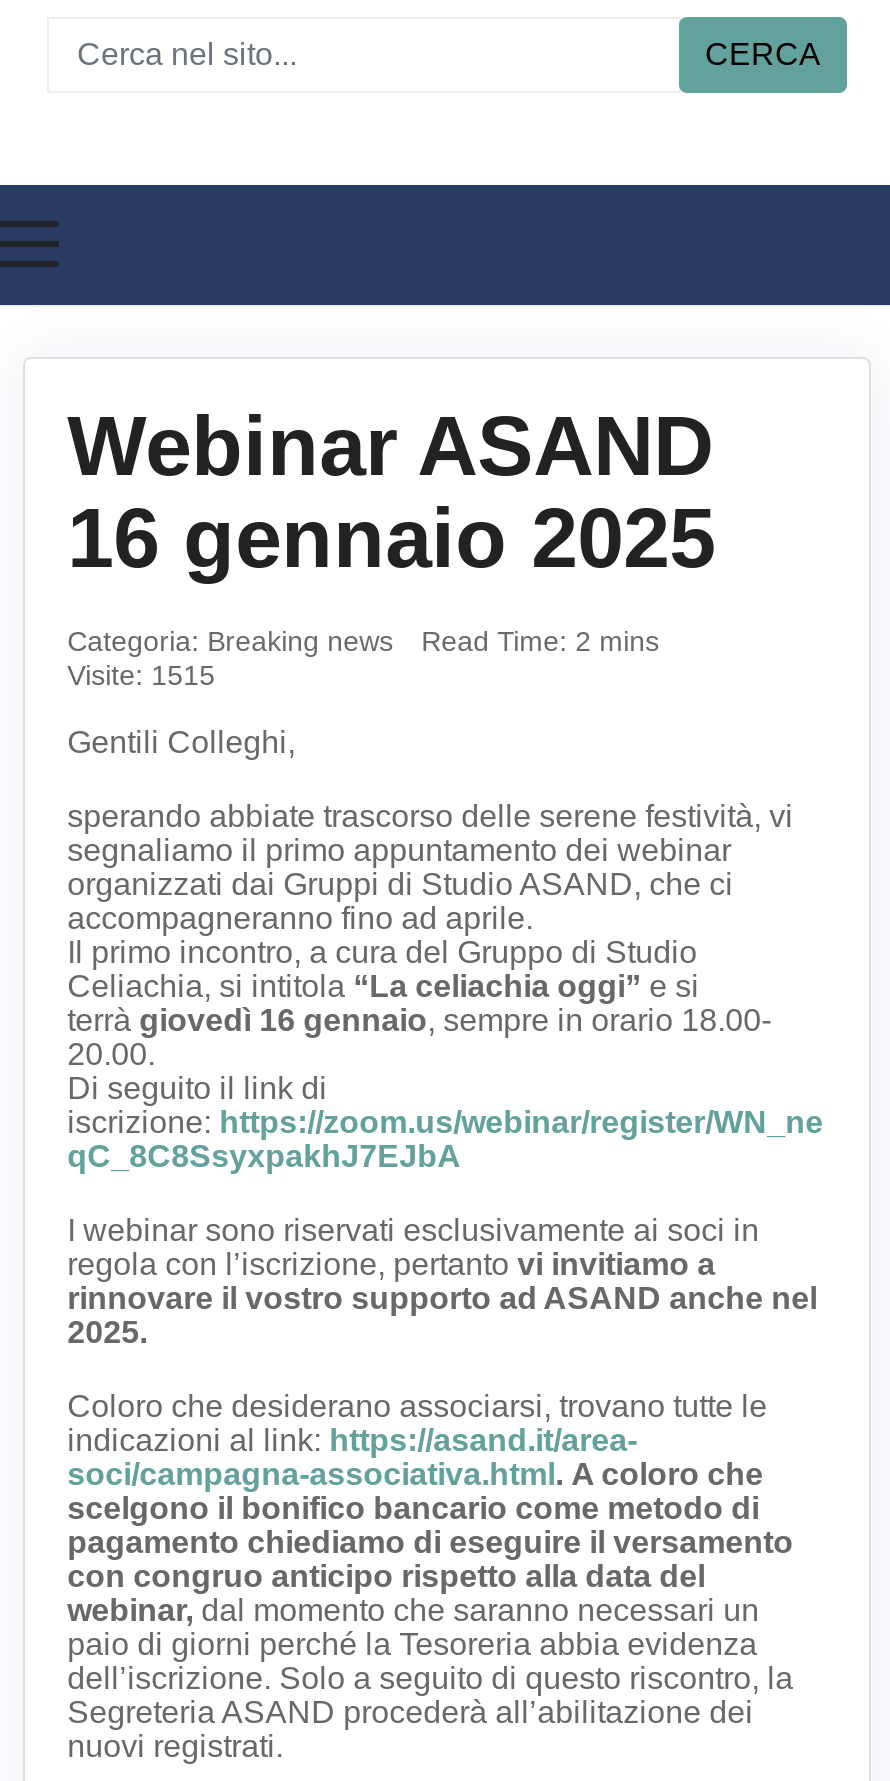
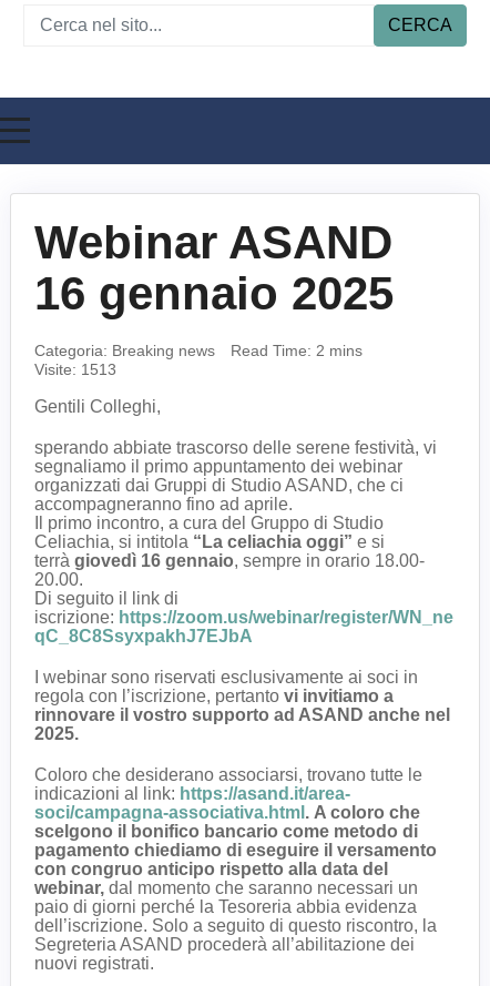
[67,659,215,691] Visite: 1515 -> [34,360,117,378] Visite: 1513

